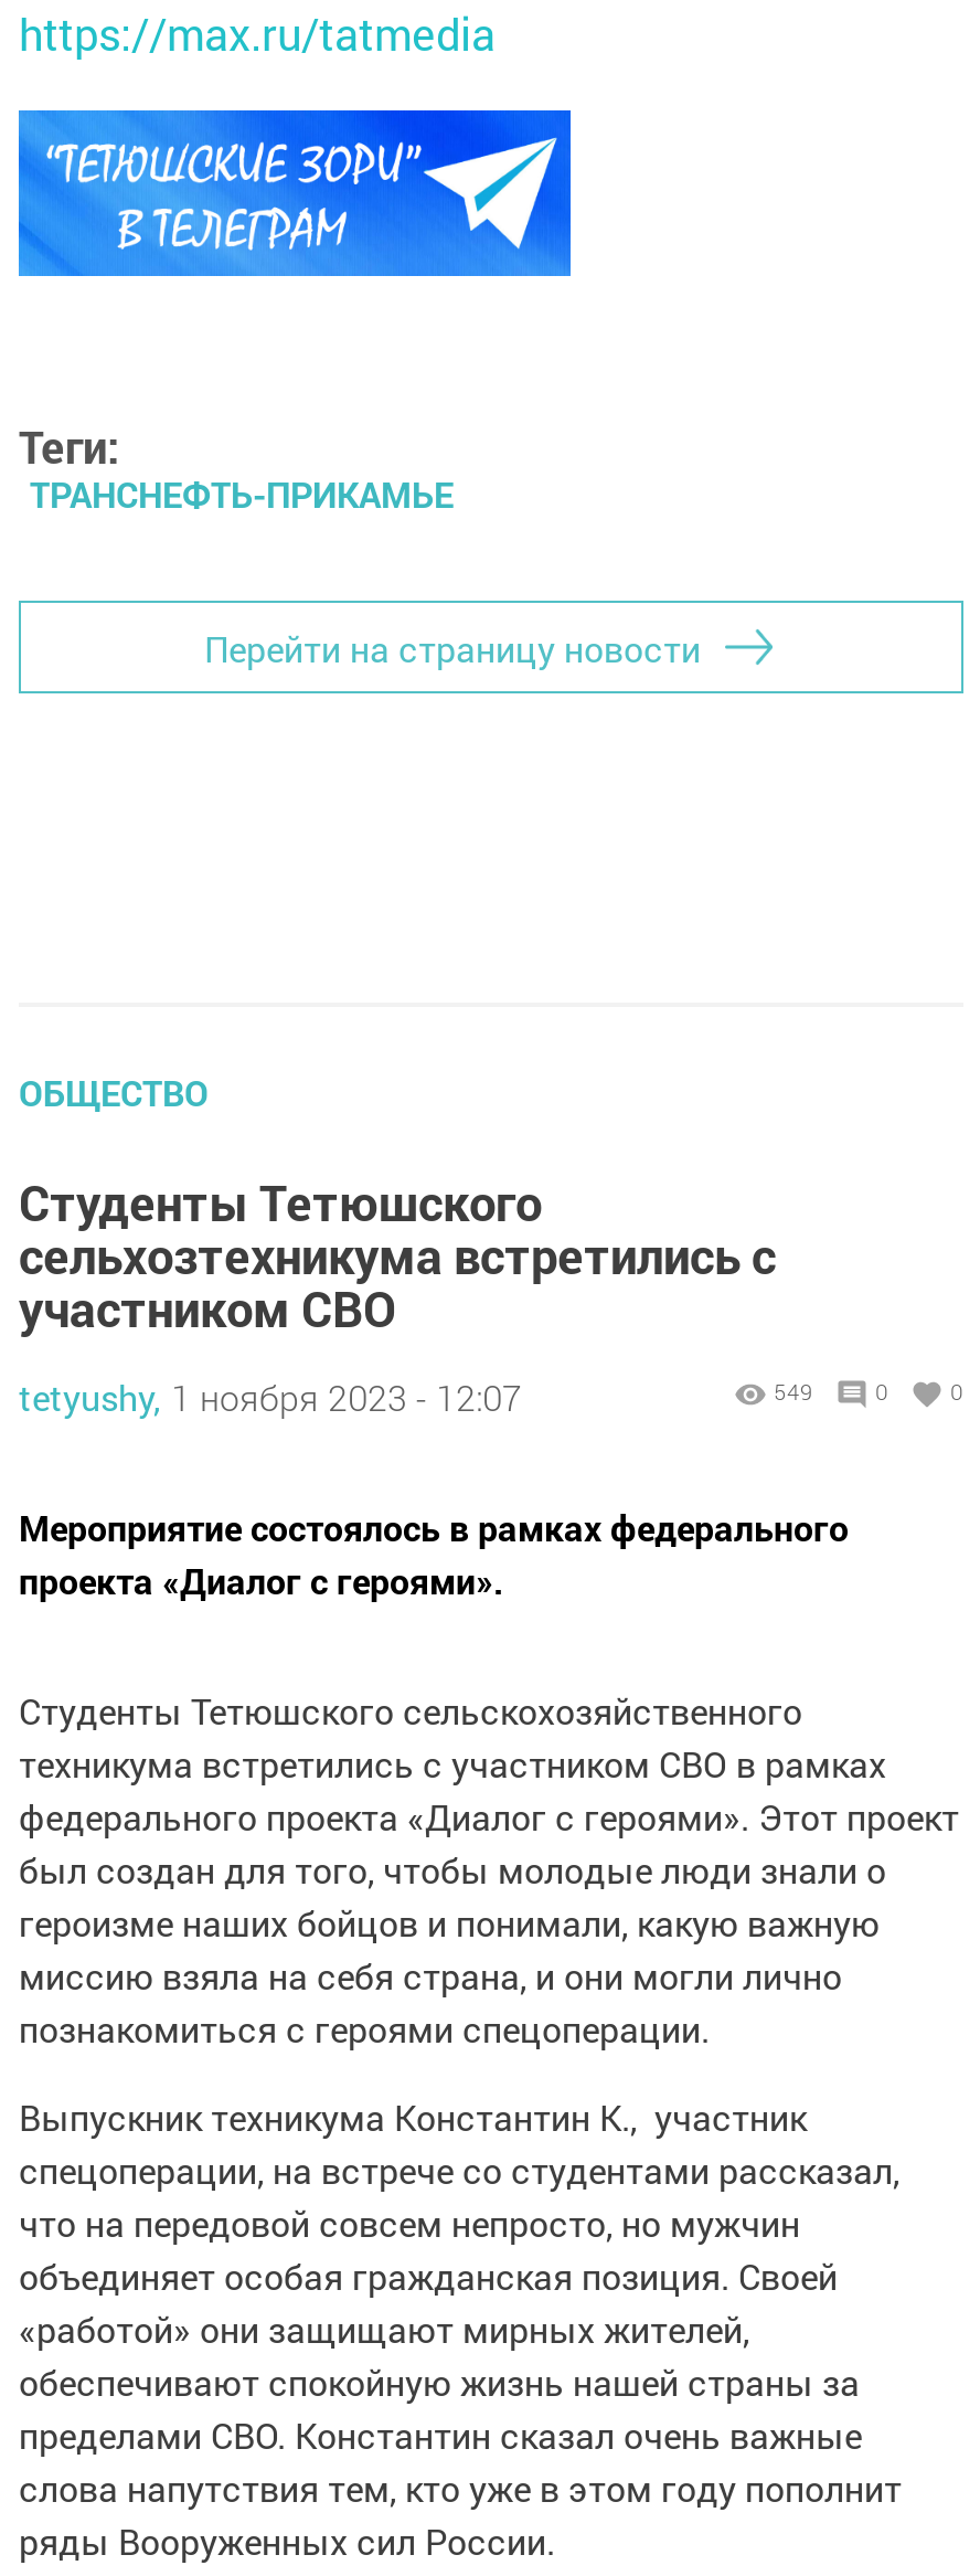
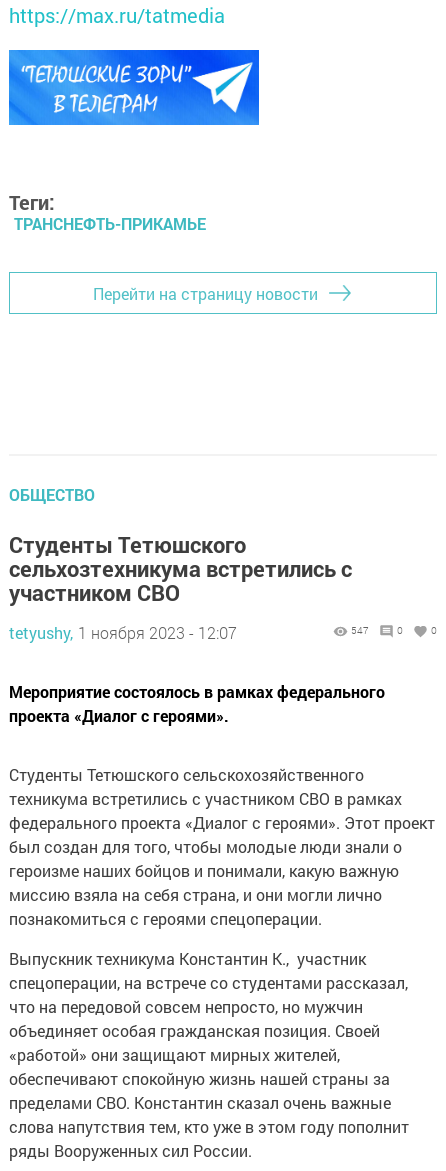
[774,1379,813,1407] 549 -> [351,624,369,637] 547

